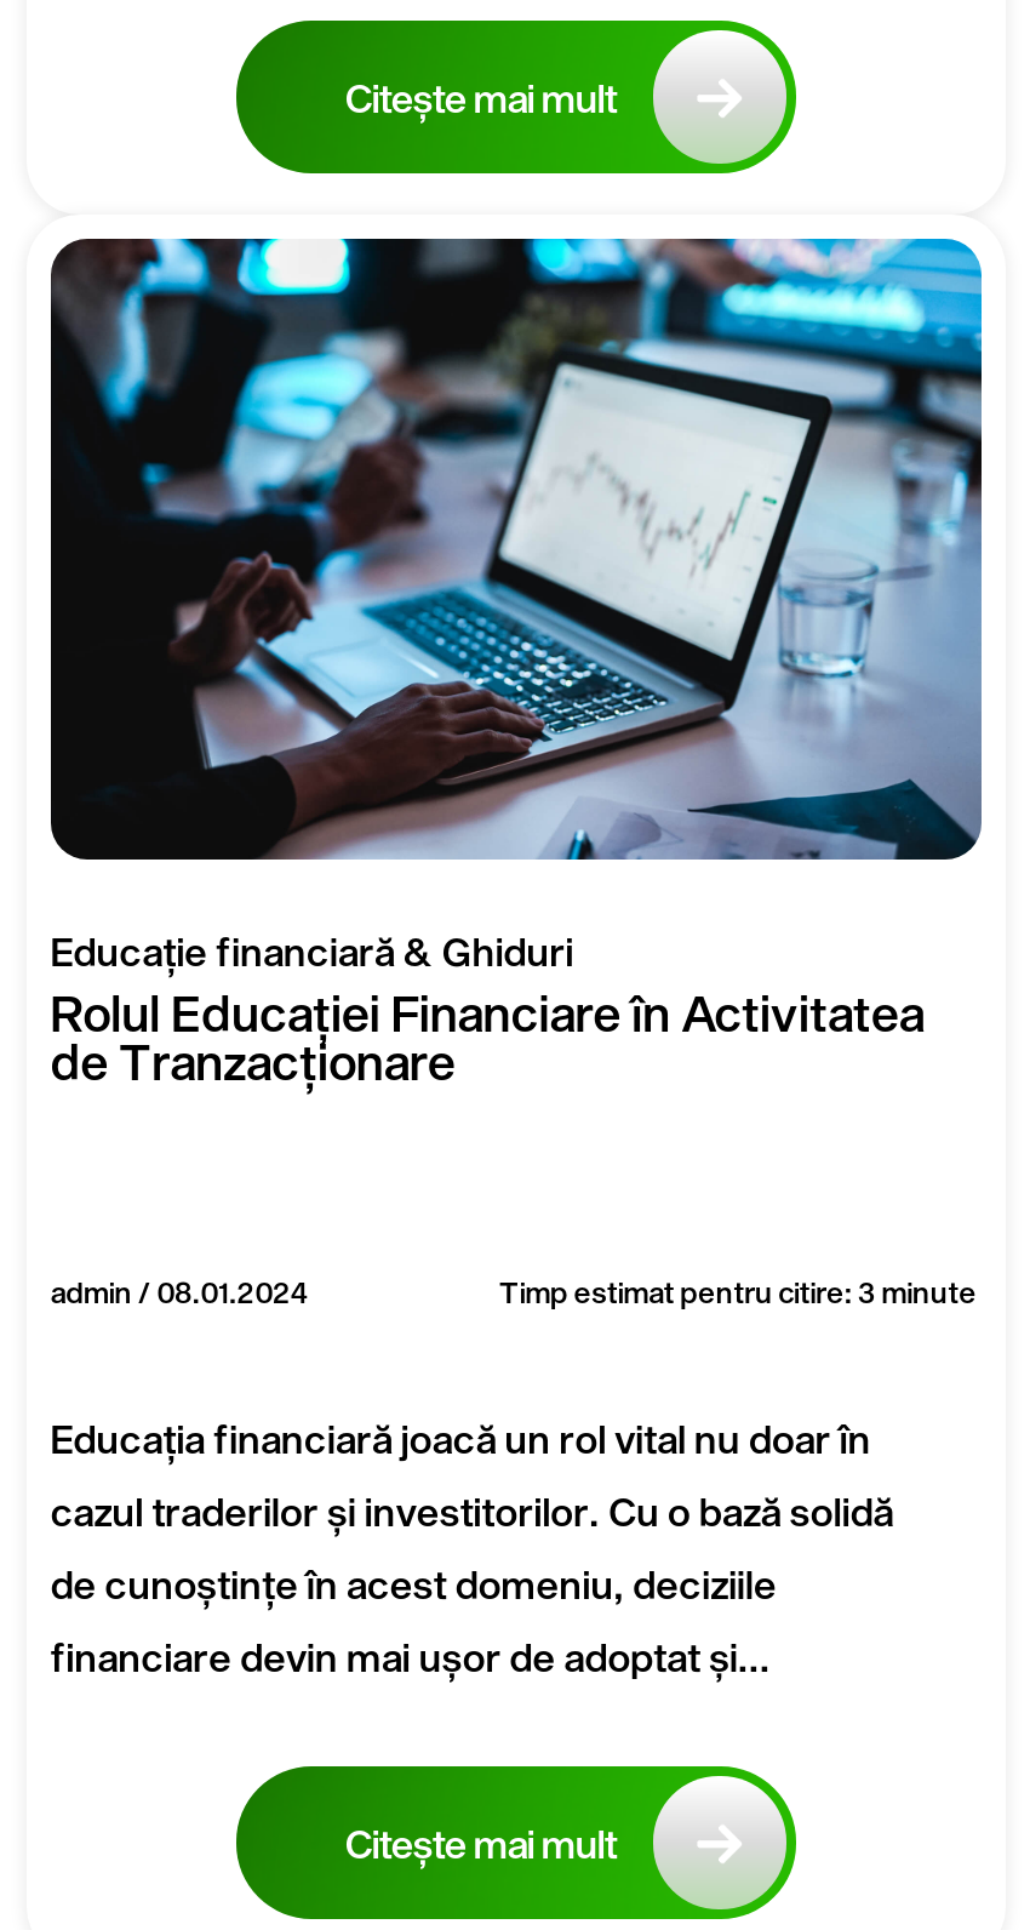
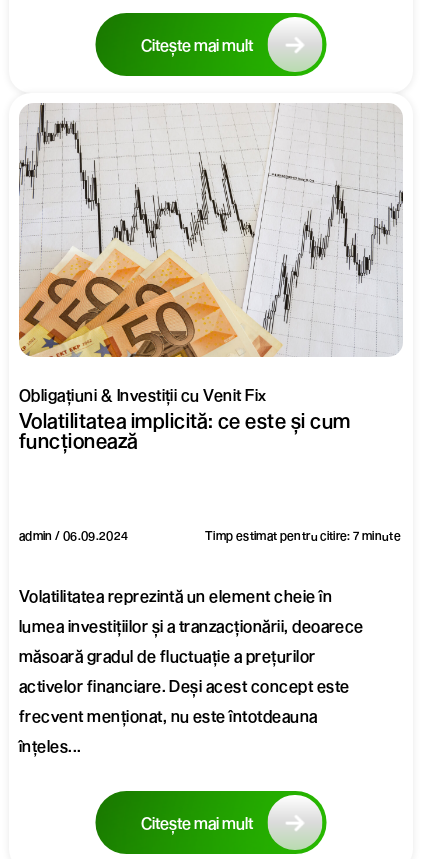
[48,236,984,1089] [image] | Educație financiară & Ghiduri | Rolul Educației Financiare în Activitatea | de Tranzacționare -> [18,103,403,452] [image] | Obligațiuni & Investiții cu Venit Fix | Volatilitatea implicită: ce este și cum | funcționează
[51,1274,977,1679] admin / 08.01.2024 | Timp estimat pentru citire: 3 minute | Educația financiară joacă un rol vital nu doar în | cazul traderilor și investitorilor. Cu o bază solidă | de cunoștințe în acest domeniu, deciziile | financiare devin mai ușor de adoptat și... -> [19,528,401,755] admin / 06.09.2024 | Timp estimat pentru citire: 7 minute | Volatilitatea reprezintă un element cheie în | lumea investițiilor și a tranzacționării, deoarece | măsoară gradul de fluctuație a prețurilor | activelor financiare. Deși acest concept este | frecvent menționat, nu este întotdeauna | înțeles...

